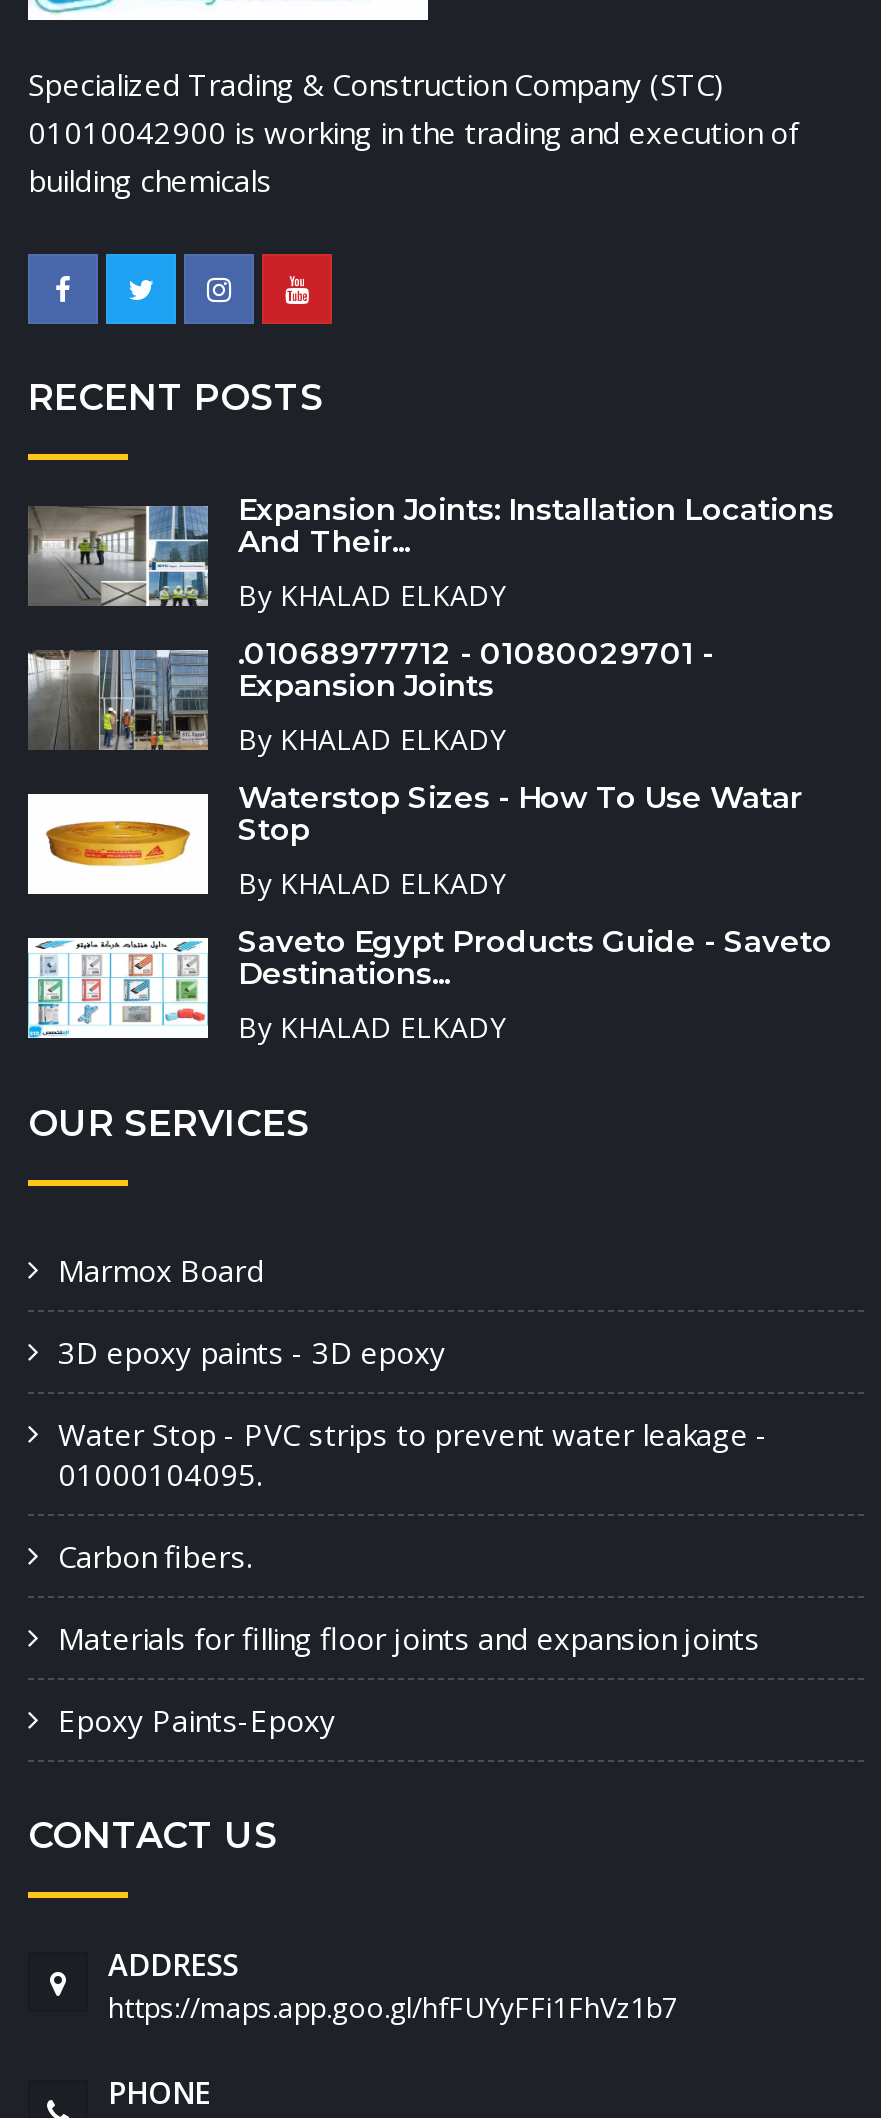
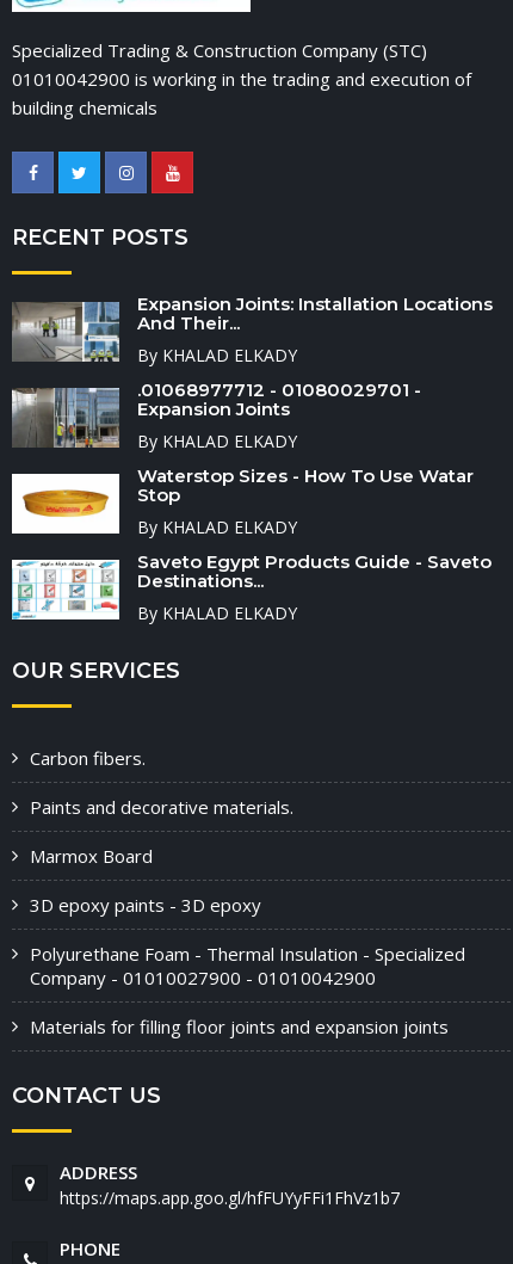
none -> [30,795,293,819] Paints and decorative materials.
moved [58,1250,446,1372] -> [30,844,261,917]: Marmox Board | 3D epoxy paints - 3D epoxy
[58,1414,768,1494] Water Stop - PVC strips to prevent water leakage - | 01000104095. -> [30,942,465,989] Polyurethane Foam - Thermal Insulation - Specialized | Company - 01010027900 - 01010042900
moved [58,1536,252,1576] -> [30,746,146,770]: Carbon fibers.
moved [58,1618,760,1658] -> [30,1015,449,1038]: Materials for filling floor joints and expansion joints
[58,1700,336,1740] Epoxy Paints-Epoxy -> none

